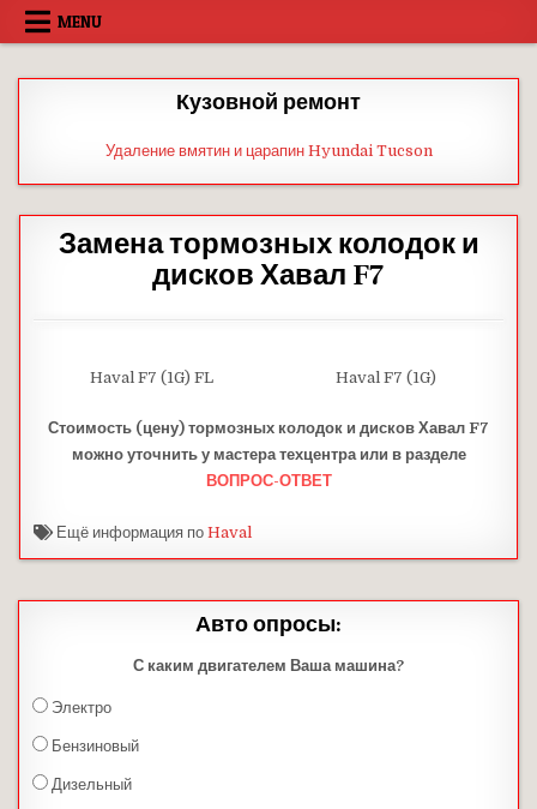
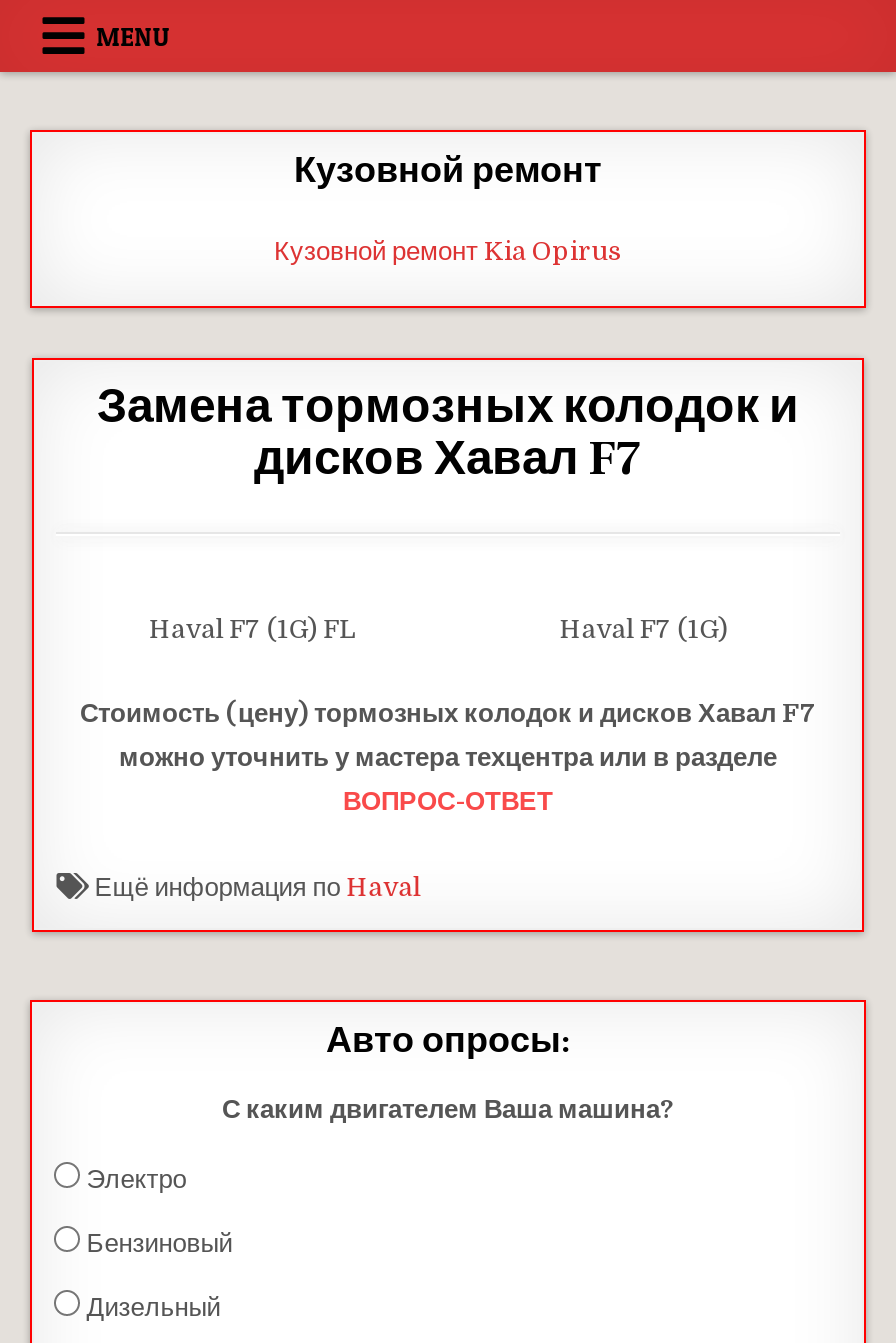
[105,142,432,160] Удаление вмятин и царапин Hyundai Tucson -> [274,236,622,266] Кузовной ремонт Kia Opirus

